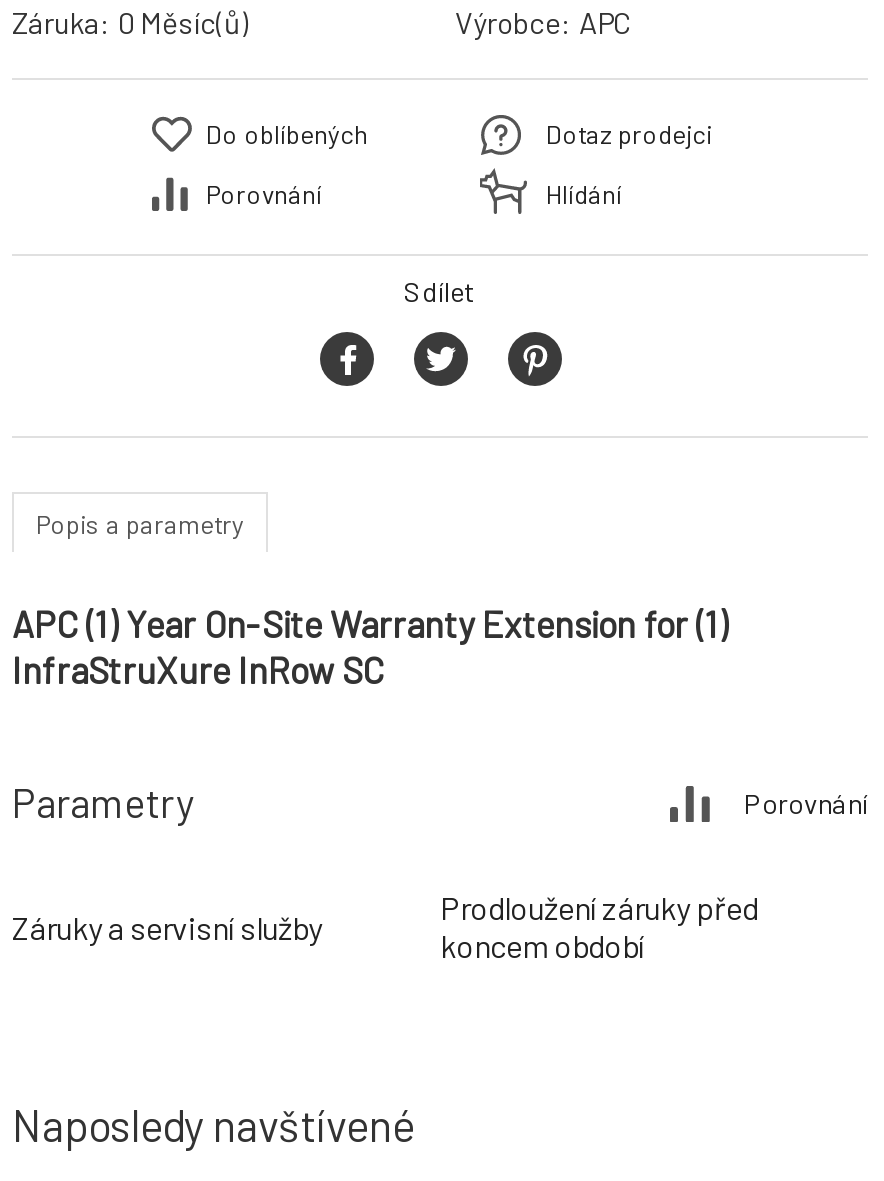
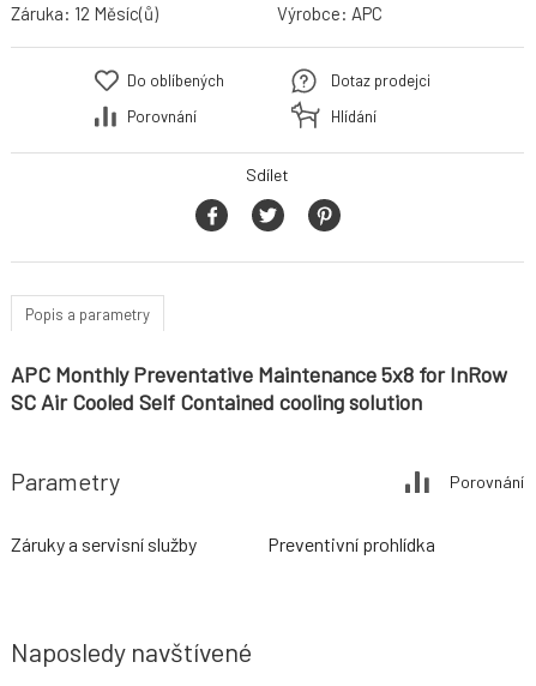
[12,4,248,40] Záruka: 0 Měsíc(ů) -> [11,3,158,24] Záruka: 12 Měsíc(ů)
[12,602,728,692] APC (1) Year On-Site Warranty Extension for (1) | InfraStruXure InRow SC -> [11,361,507,415] APC Monthly Preventative Maintenance 5x8 for InRow | SC Air Cooled Self Contained cooling solution
[440,888,758,964] Prodloužení záruky před | koncem období -> [267,533,435,556] Preventivní prohlídka

